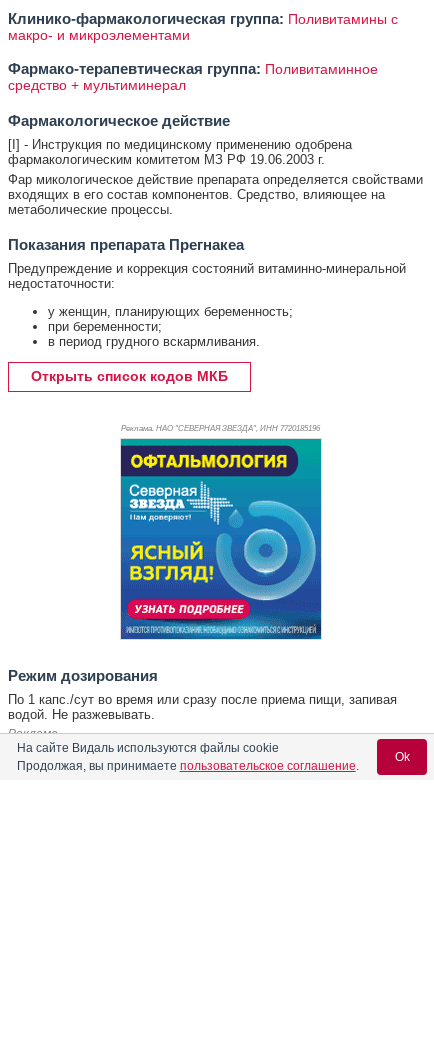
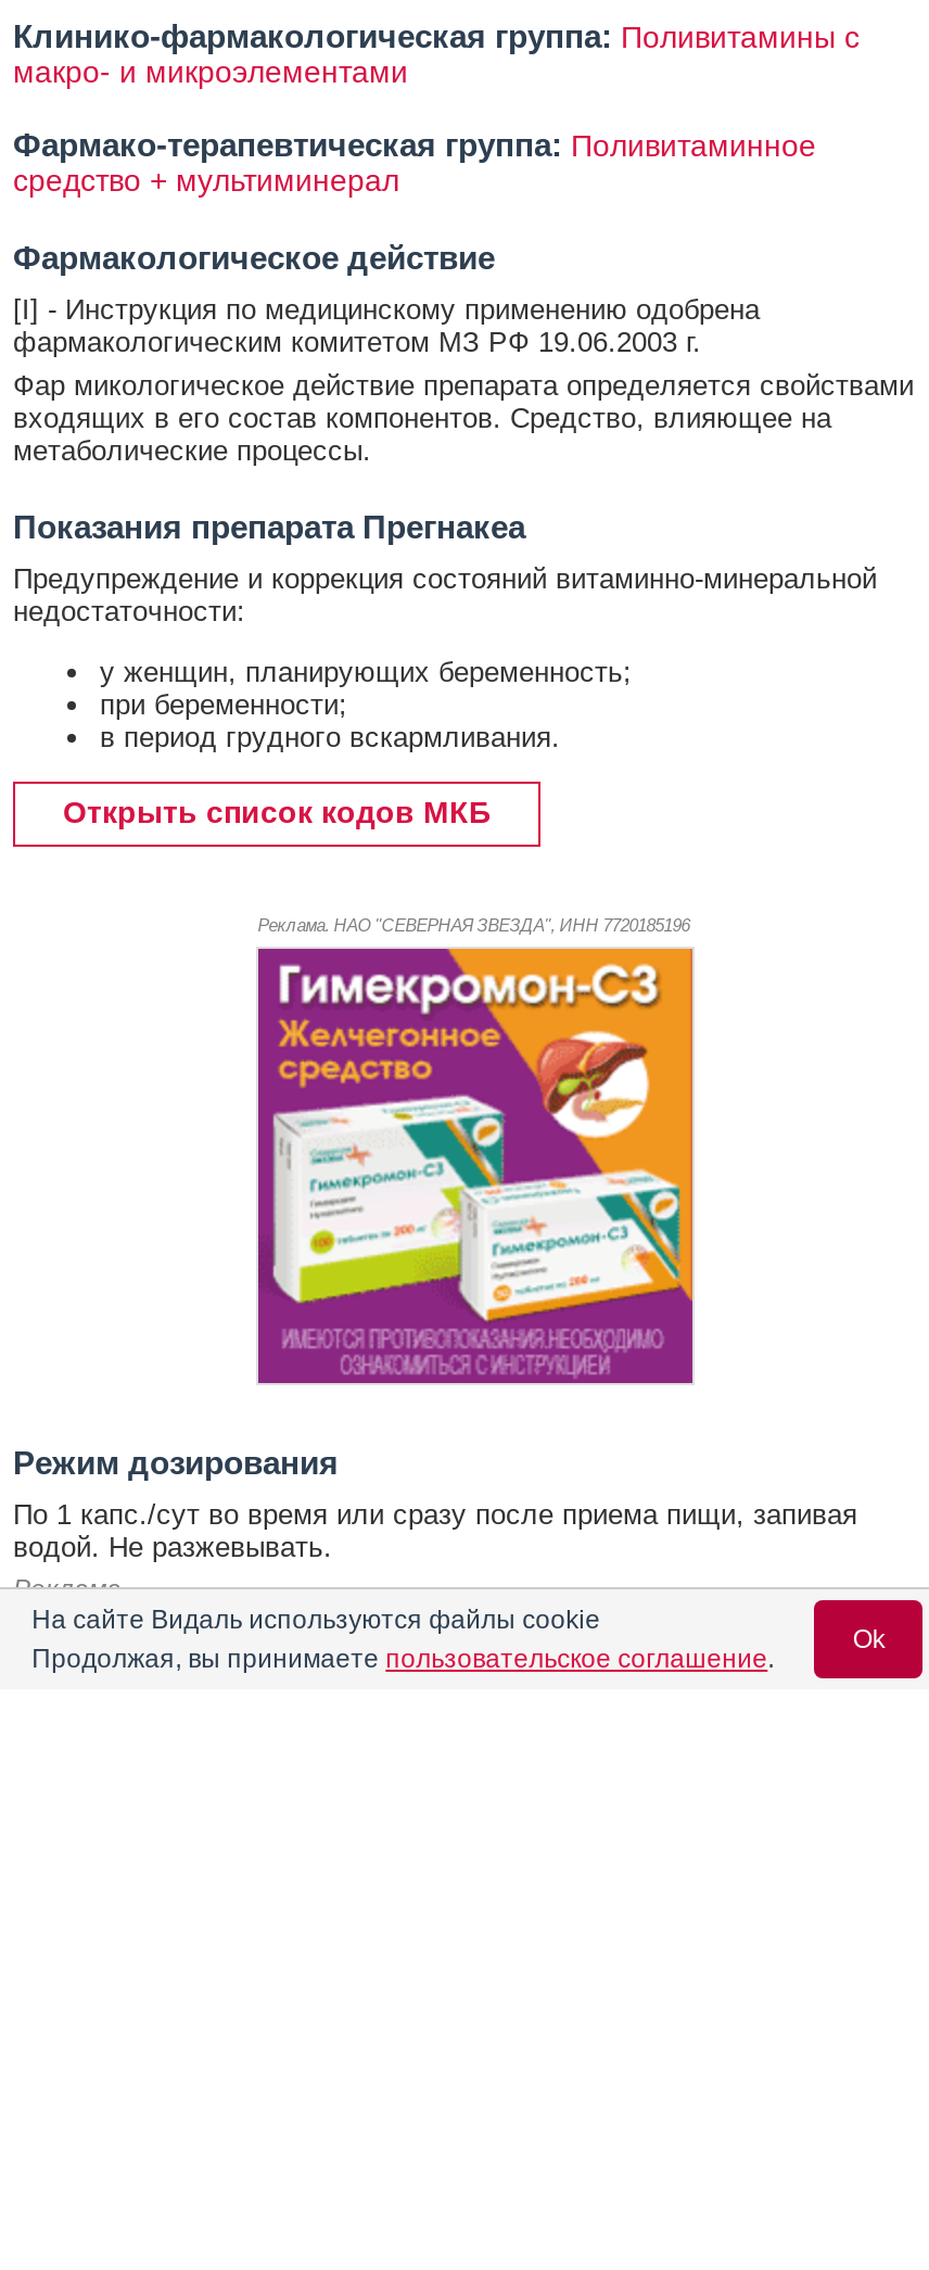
[120,438,322,640] [image] -> [256,947,695,1385] [image]

